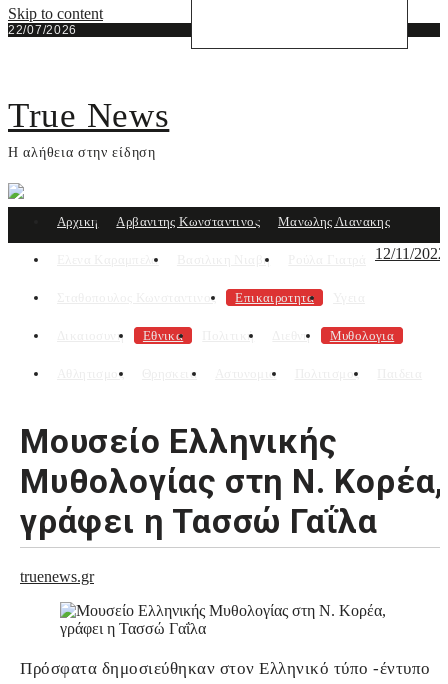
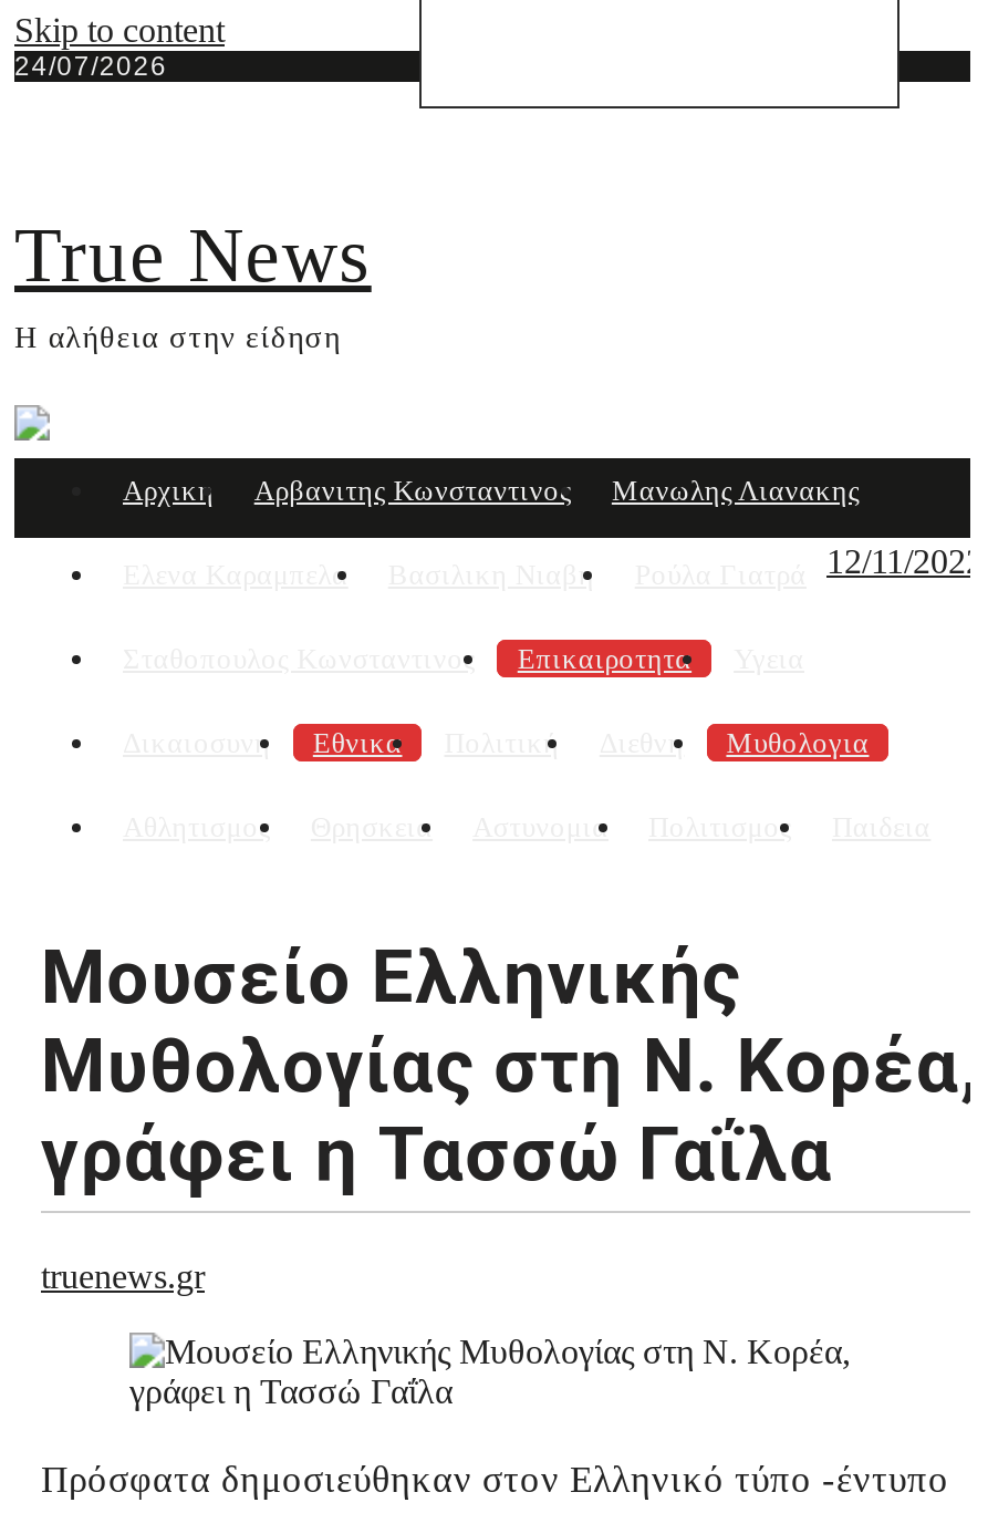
[8,23,77,37] 22/07/2026 -> [14,51,168,82] 24/07/2026

